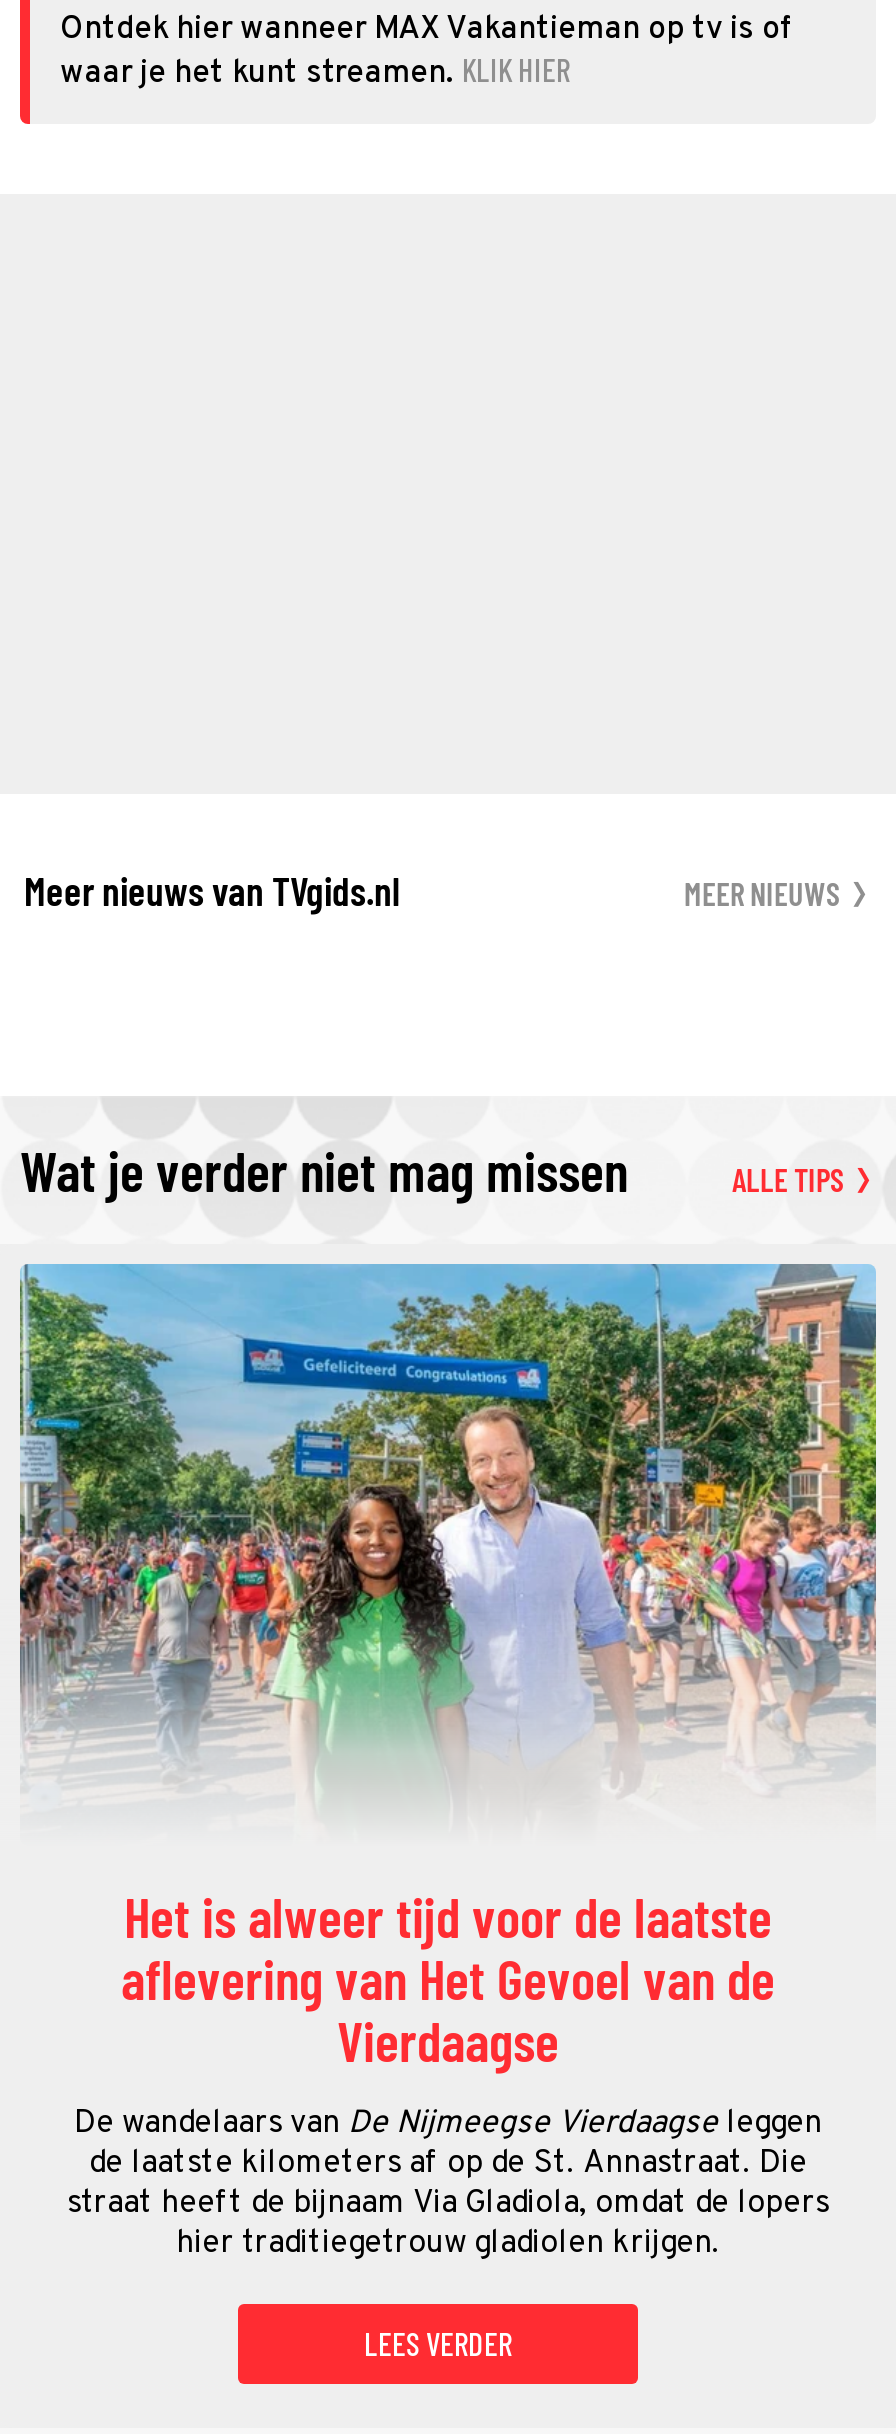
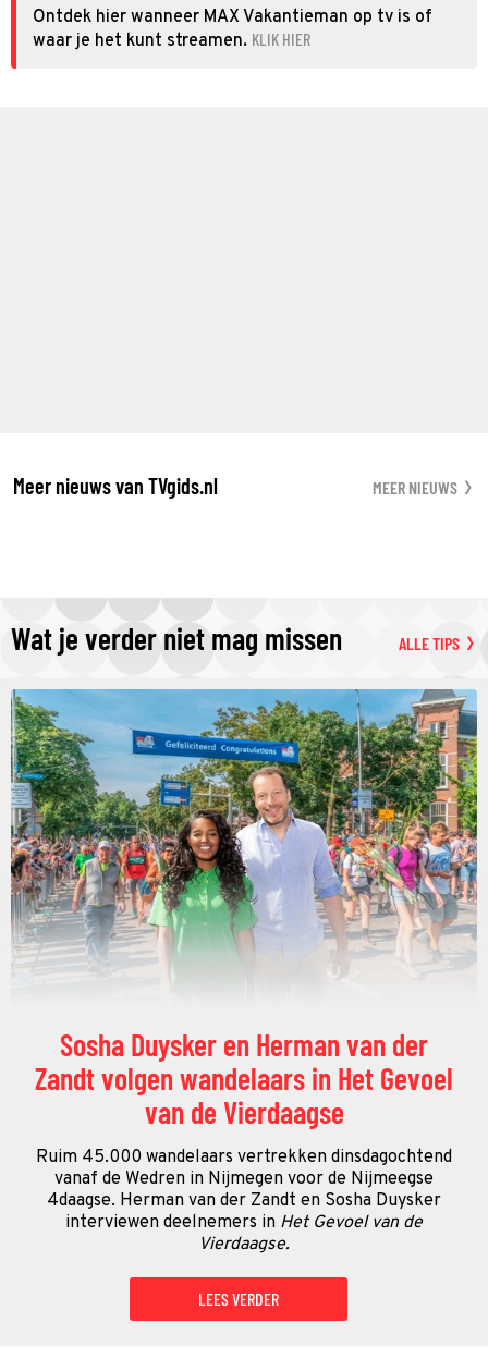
[67,1882,829,2264] Het is alweer tijd voor de laatste | aflevering van Het Gevoel van de | Vierdaagse | De wandelaars van De Nijmeegse Vierdaagse leggen | de laatste kilometers af op de St. Annastraat. Die | straat heeft de bijnaam Via Gladiola, omdat de lopers | hier traditiegetrouw gladiolen krijgen. -> [35,1026,453,1256] Sosha Duysker en Herman van der | Zandt volgen wandelaars in Het Gevoel | van de Vierdaagse | Ruim 45.000 wandelaars vertrekken dinsdagochtend | vanaf de Wedren in Nijmegen voor de Nijmeegse | 4daagse. Herman van der Zandt en Sosha Duysker | interviewen deelnemers in Het Gevoel van de | Vierdaagse.

